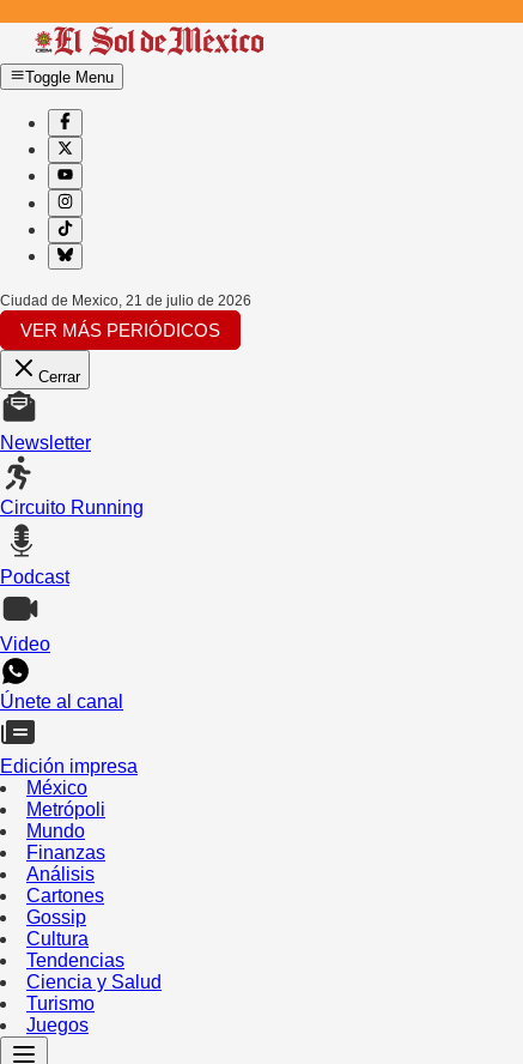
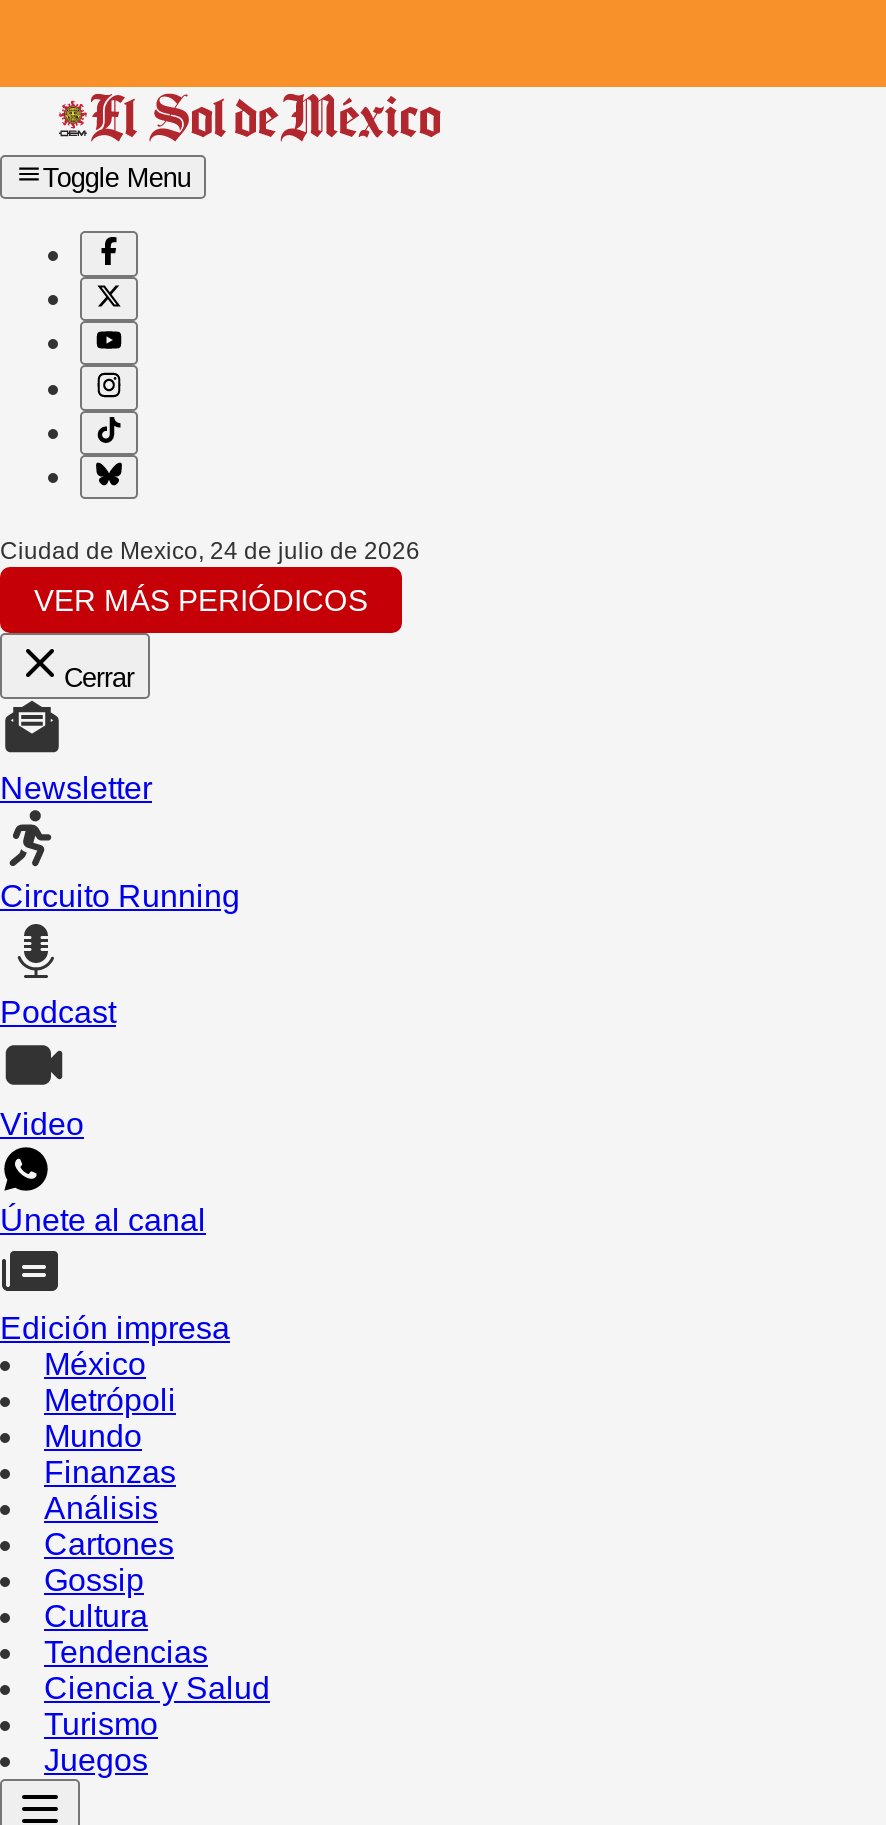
[0,293,251,309] Ciudad de Mexico, 21 de julio de 2026 -> [0,538,420,566] Ciudad de Mexico, 24 de julio de 2026

